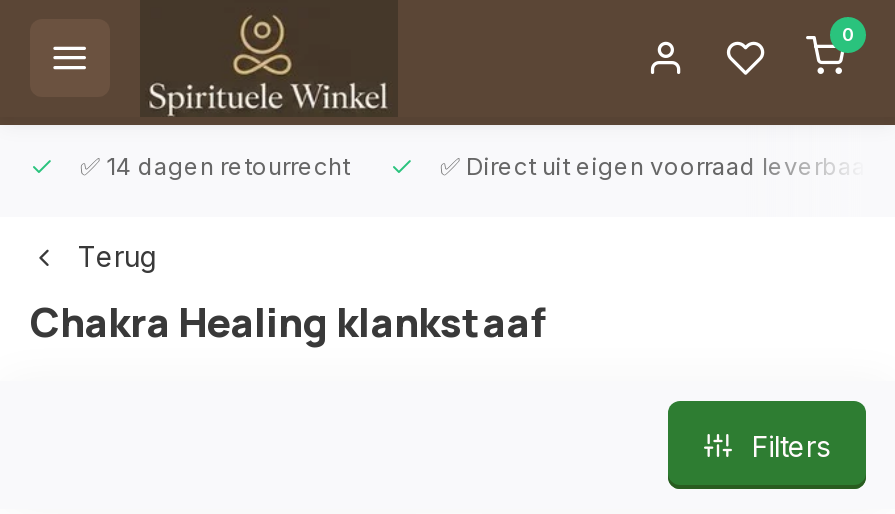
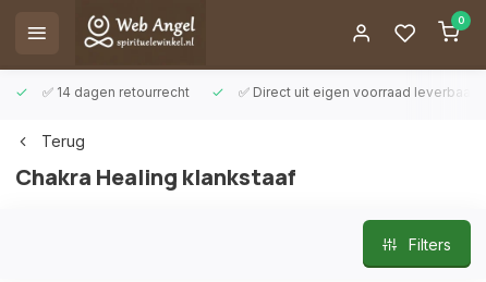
[148,15,388,117] [image] -> [81,14,209,64] [image]

